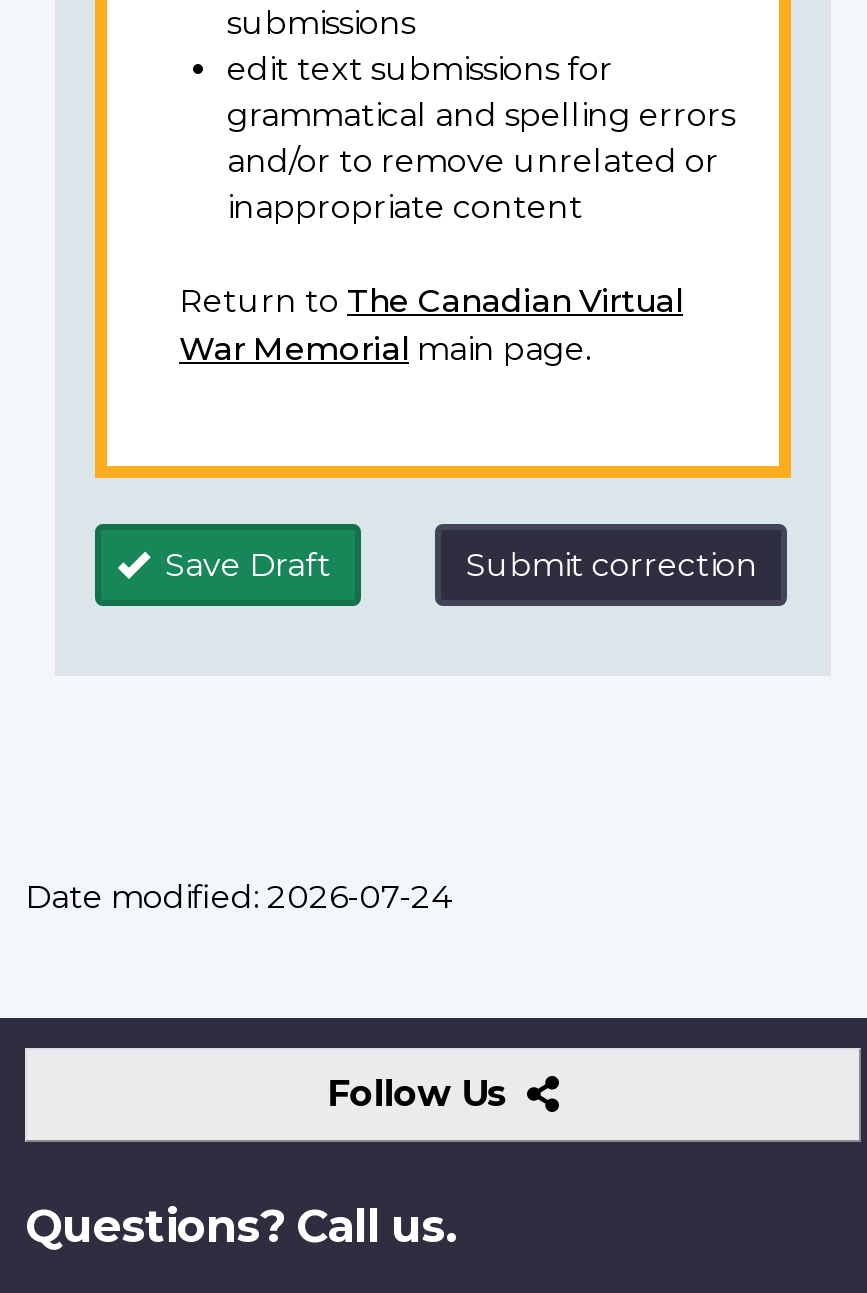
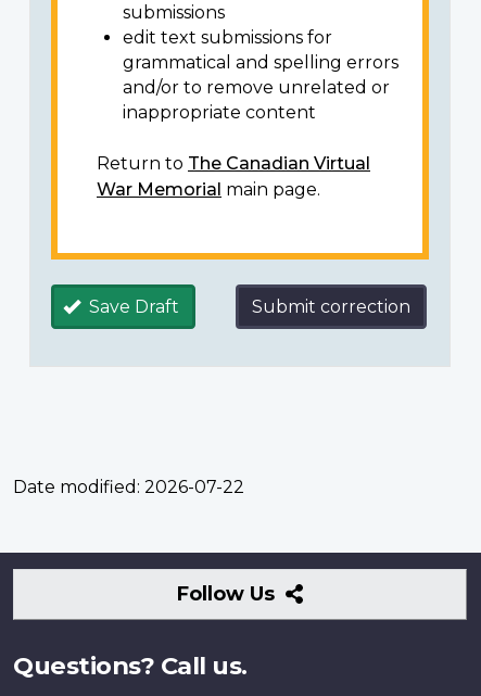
[25,879,451,917] Date modified: 2026-07-24 -> [13,477,244,498] Date modified: 2026-07-22

